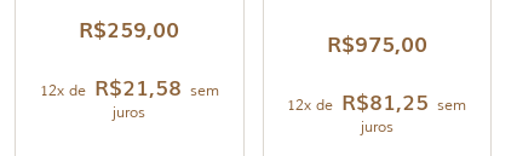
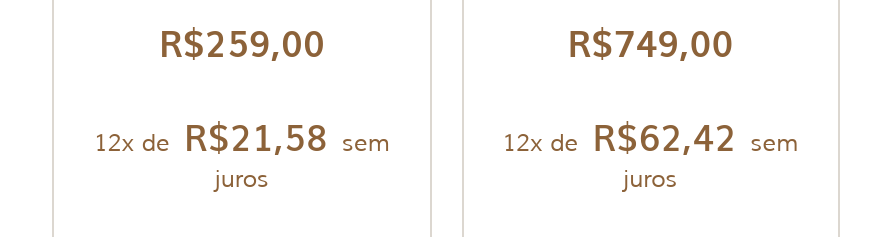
[326,27,427,58] R$975,00 -> [567,15,733,67] R$749,00
[287,84,466,116] 12x de R$81,25 sem -> [502,110,798,162] 12x de R$62,42 sem

